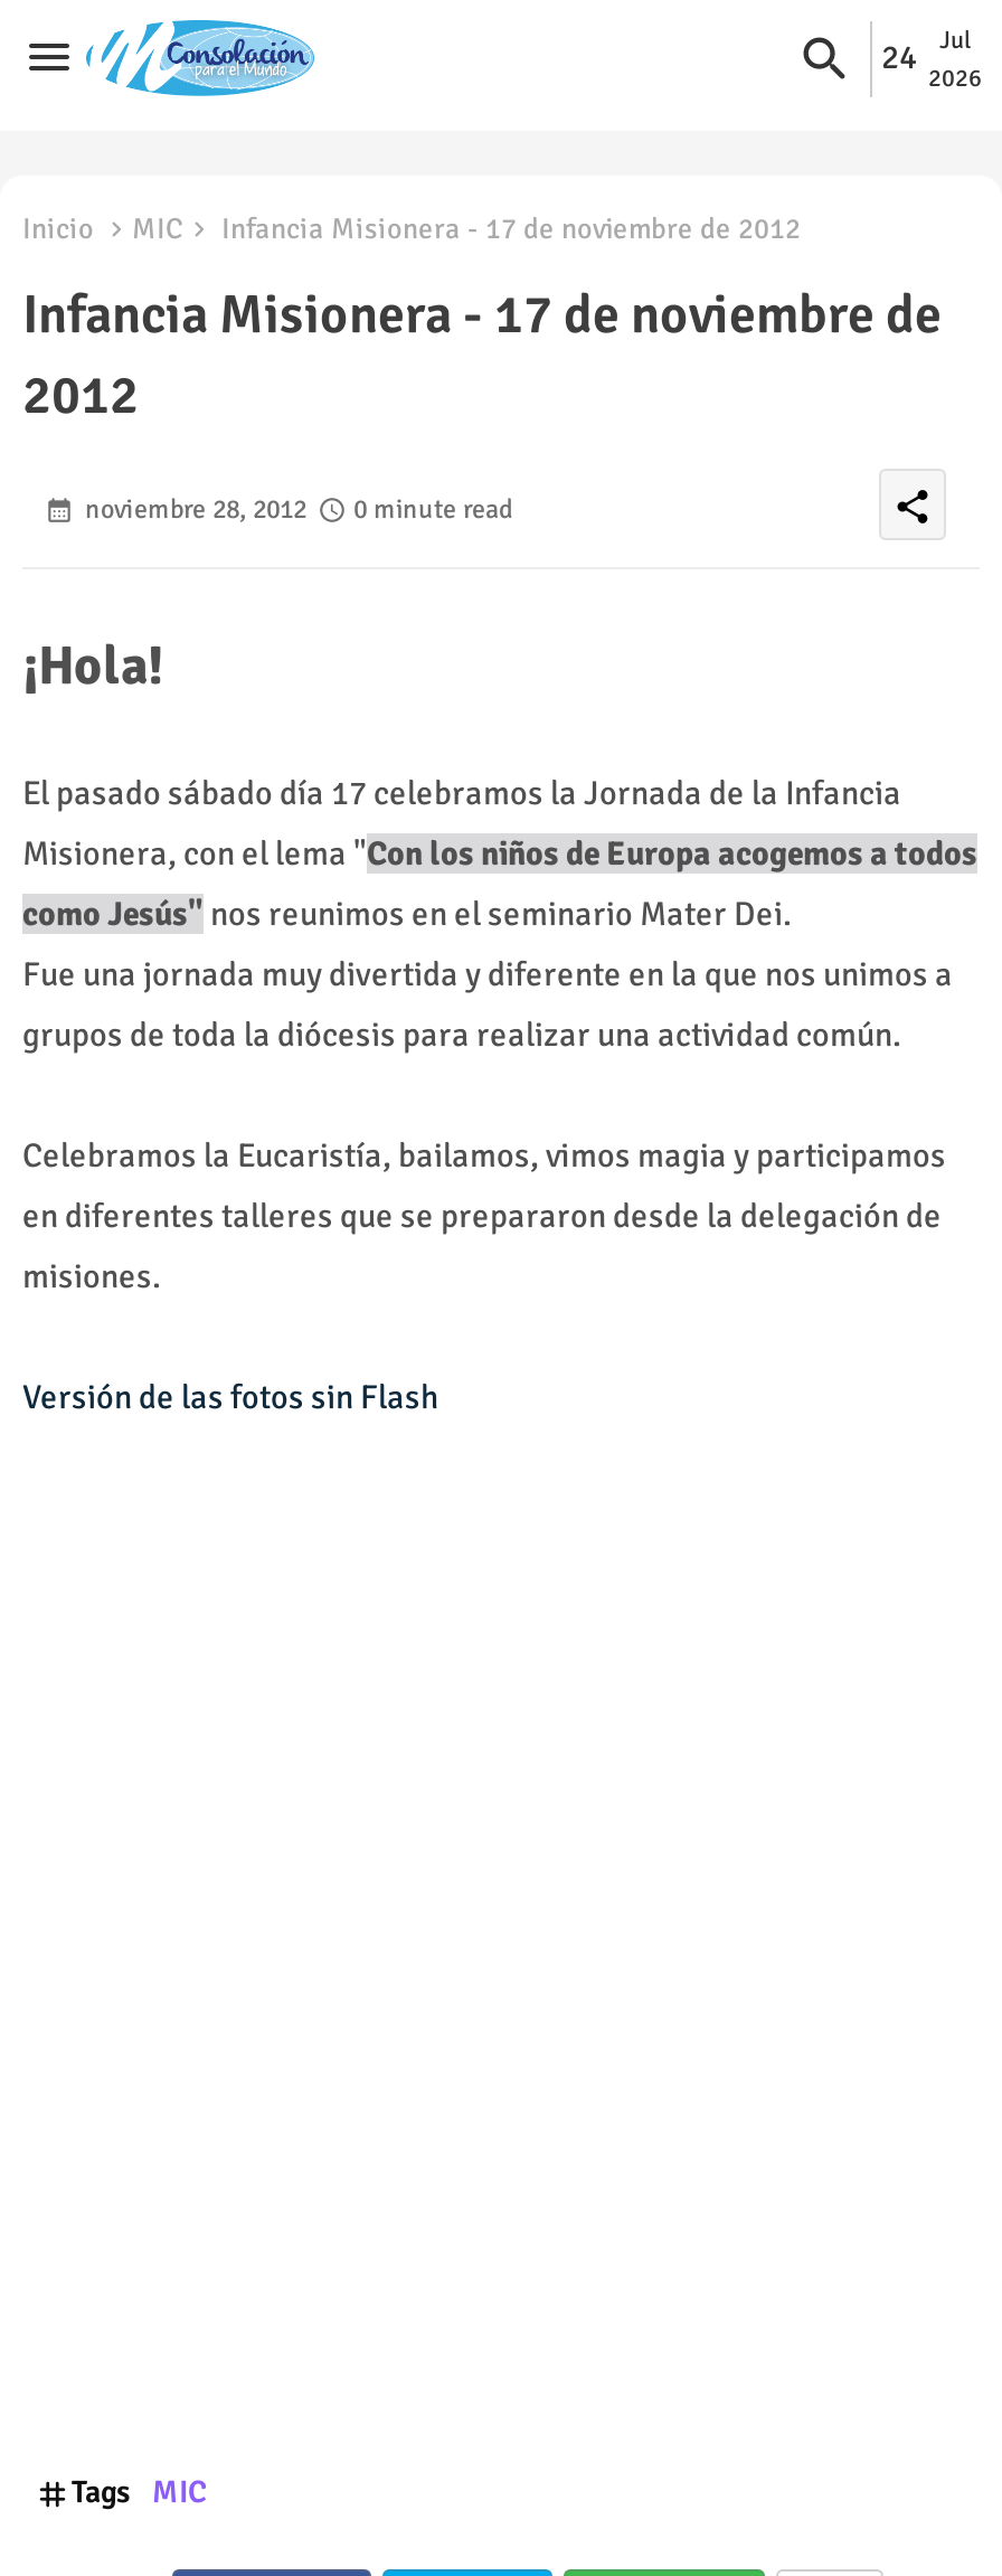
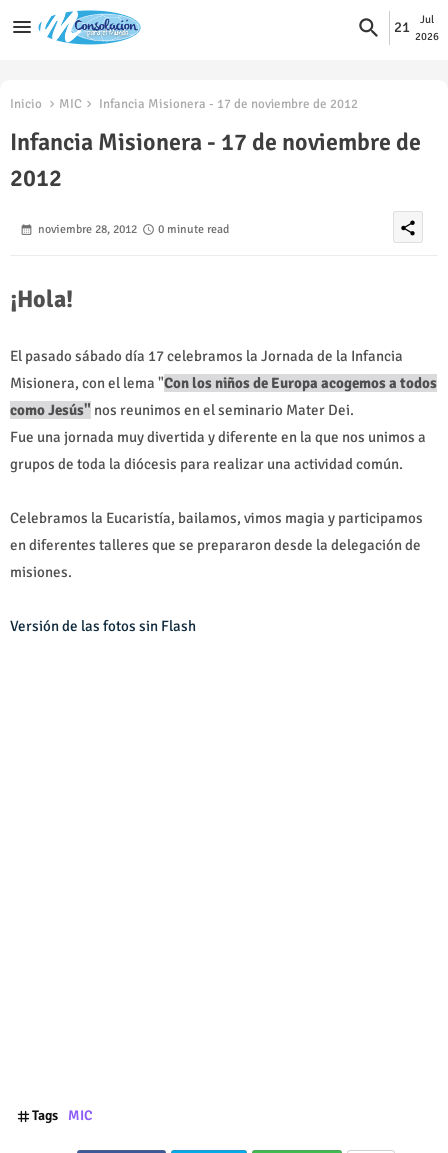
[881,25,982,92] 24 2026 Jul -> [394,12,439,42] 21 2026 Jul

